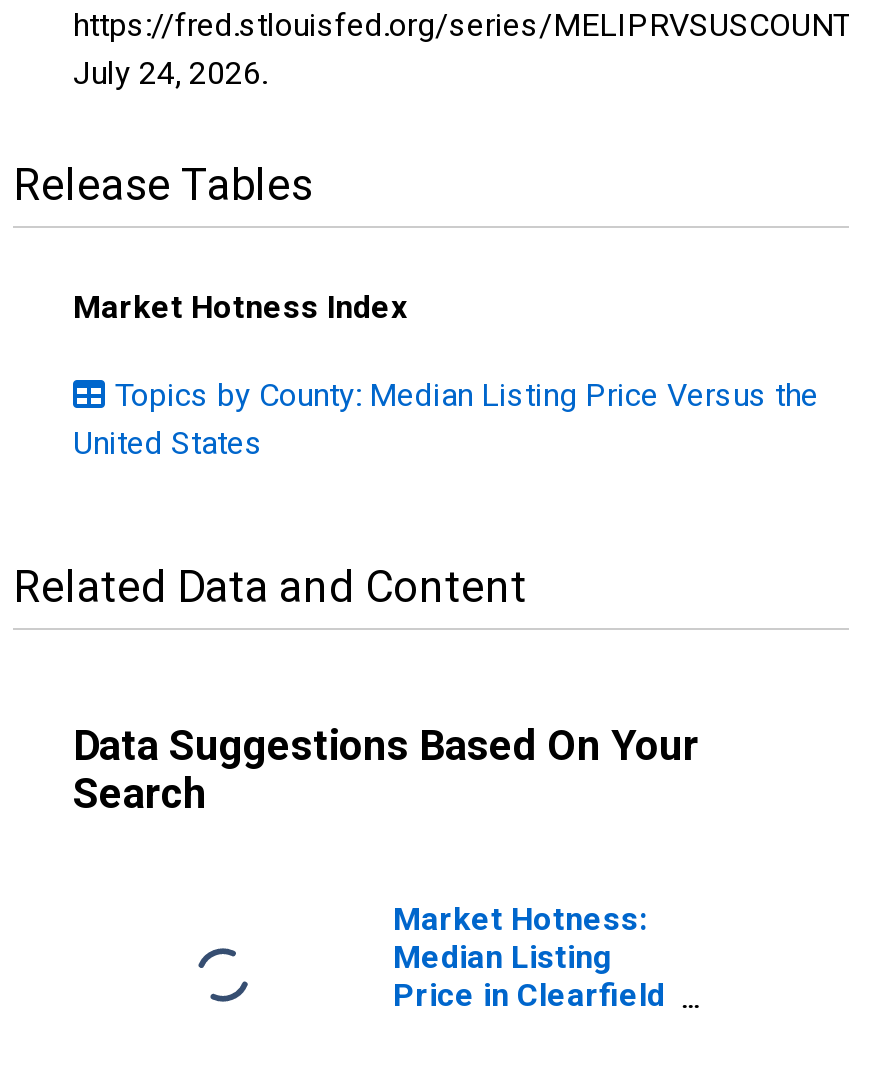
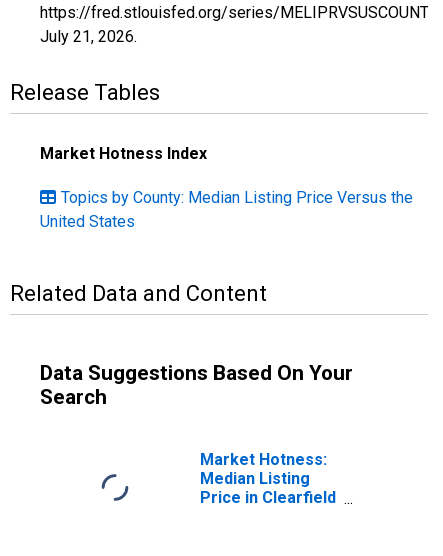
[73,54,267,92] July 24, 2026. -> [40,27,137,46] July 21, 2026.

